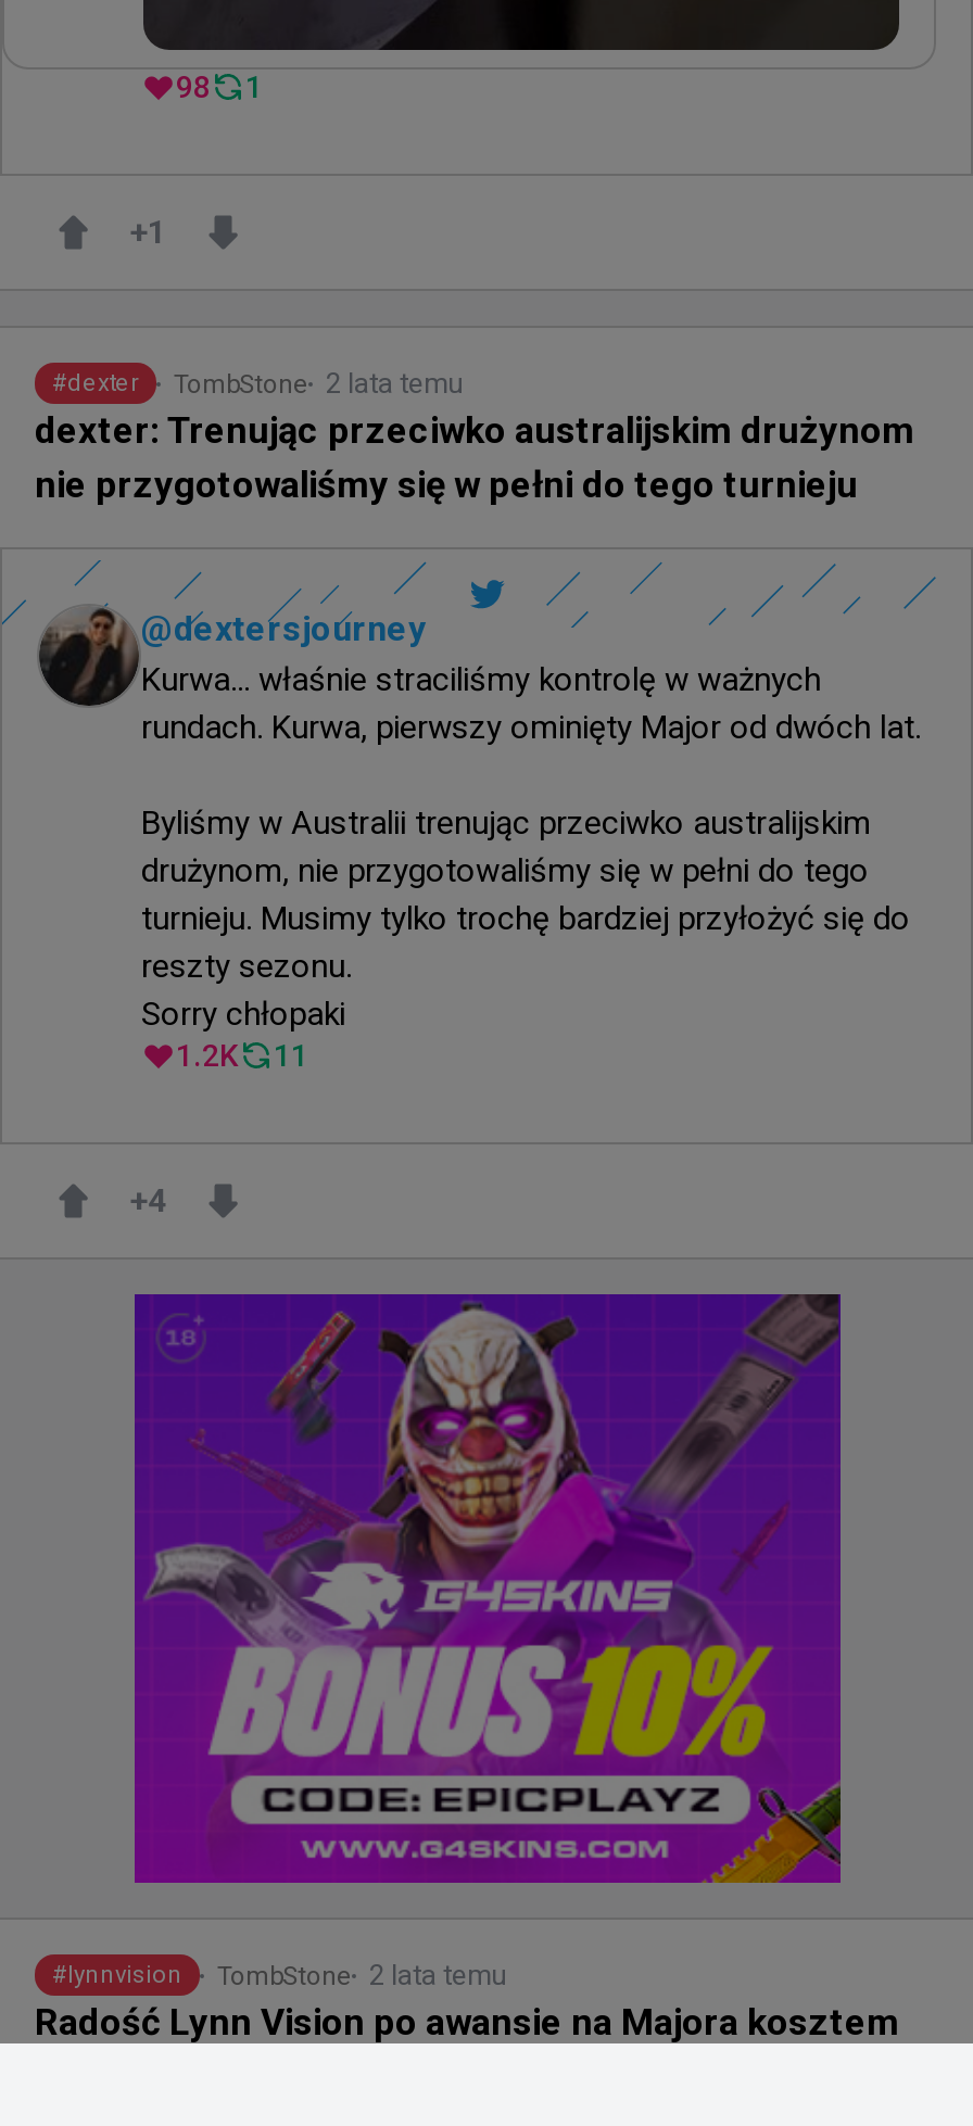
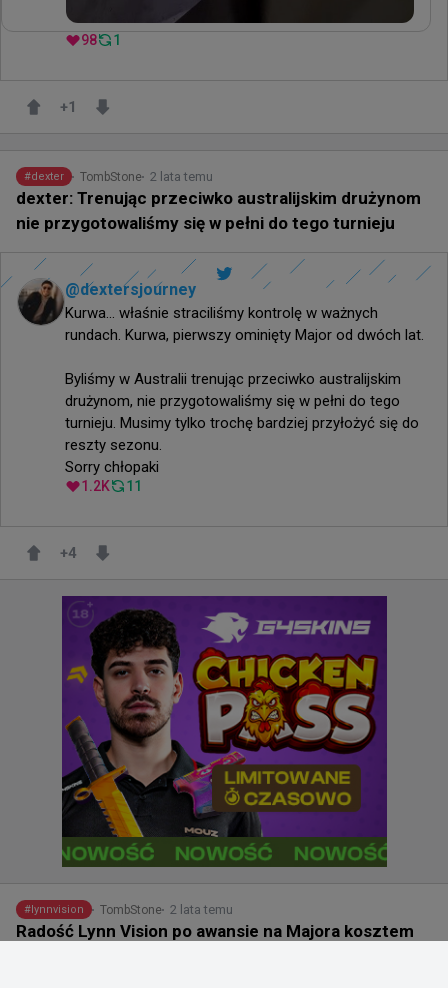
[132,1294,843,1885] [image] -> [61,596,388,868] [image]

